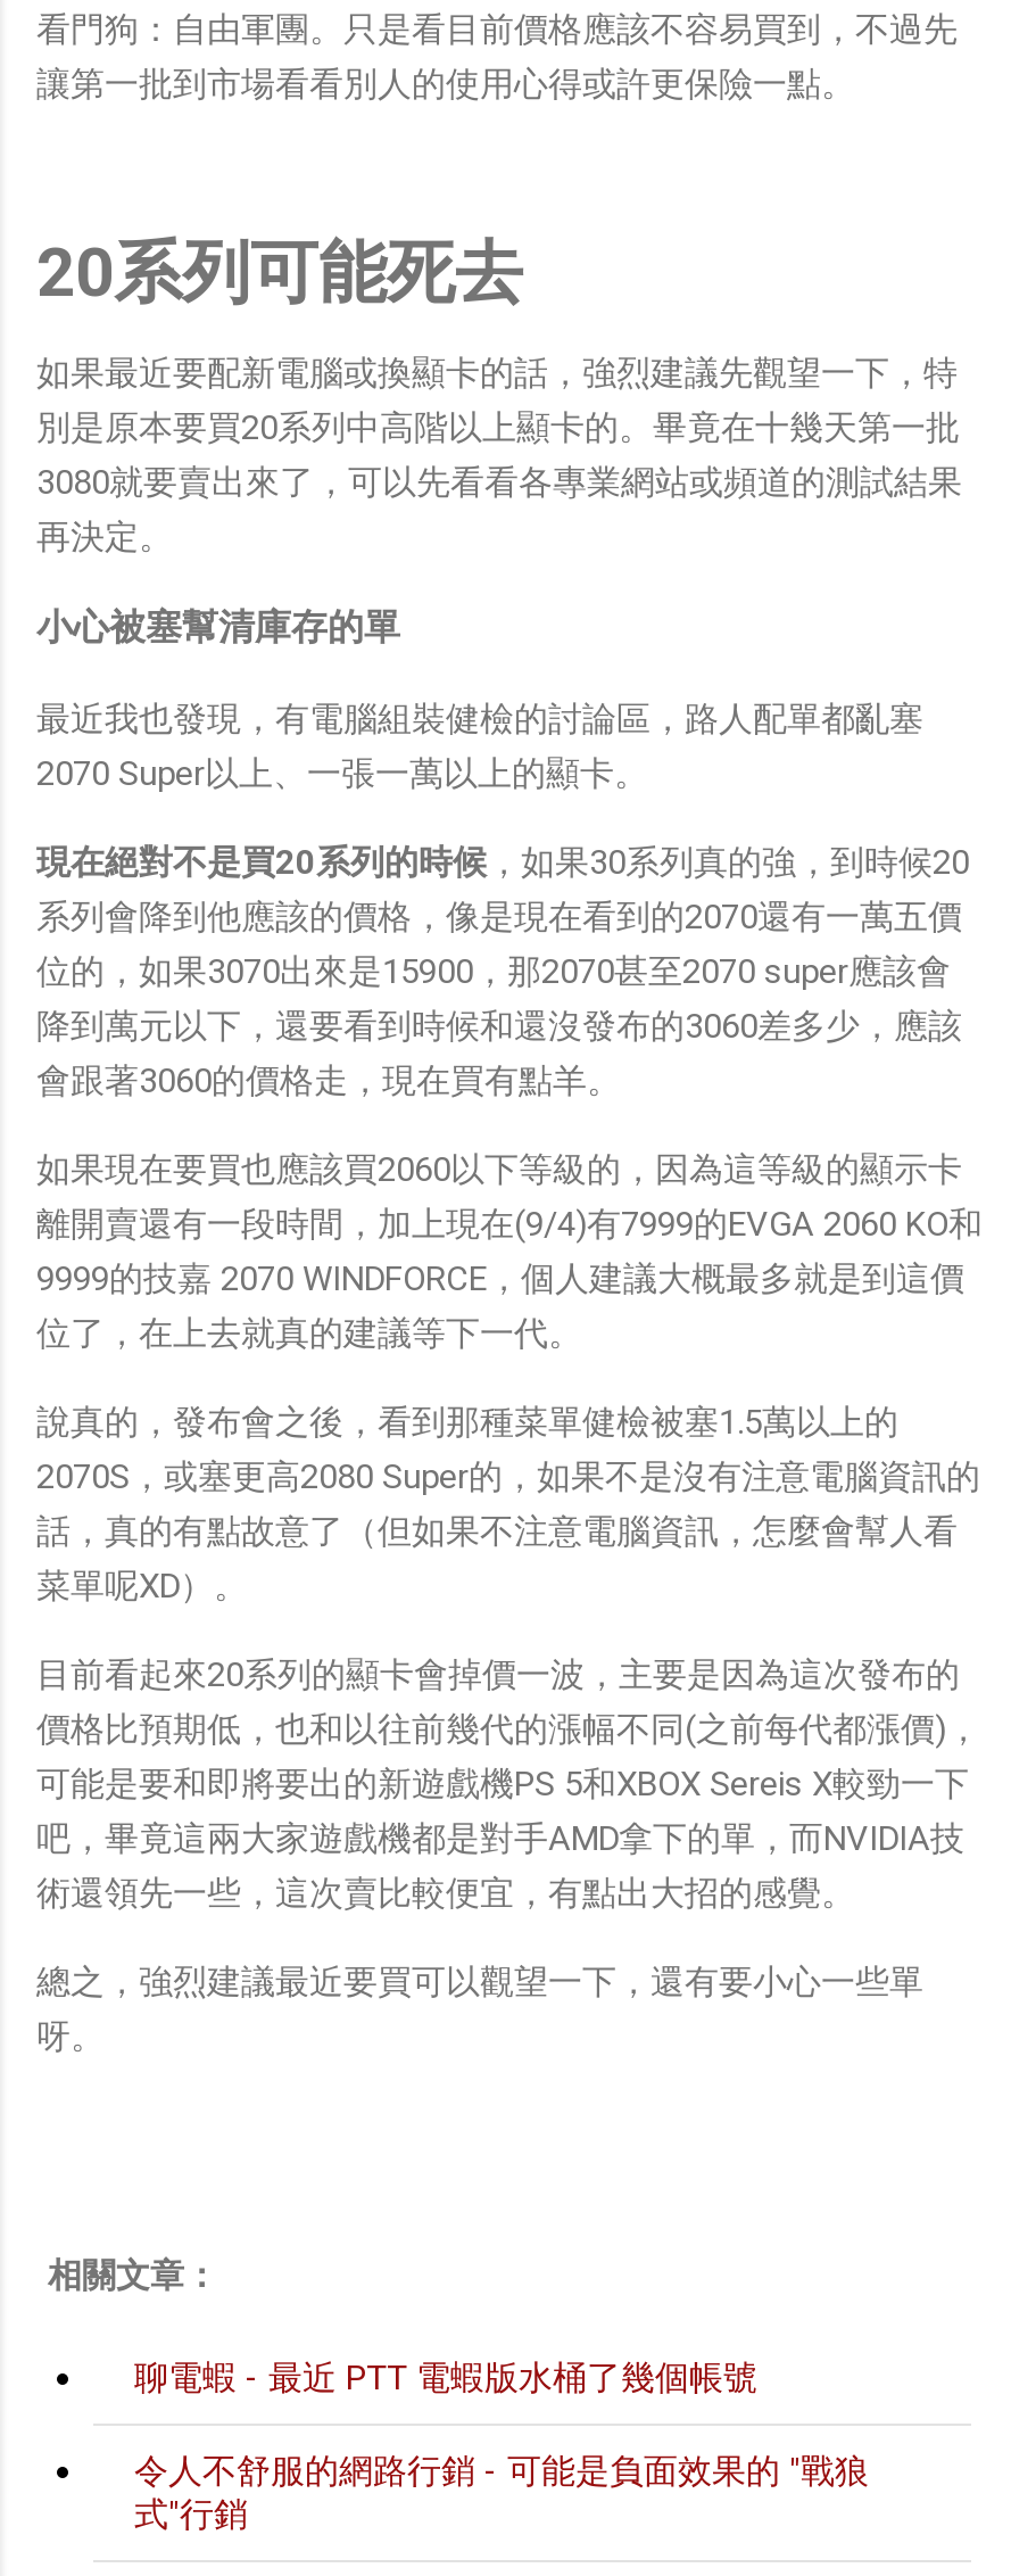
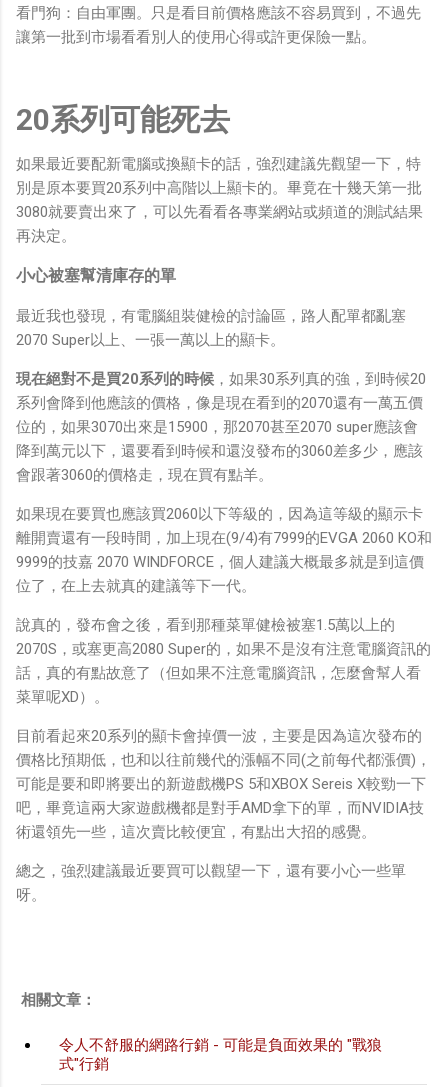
[134,2358,757,2399] 聊電蝦 - 最近 PTT 電蝦版水桶了幾個帳號 -> none

